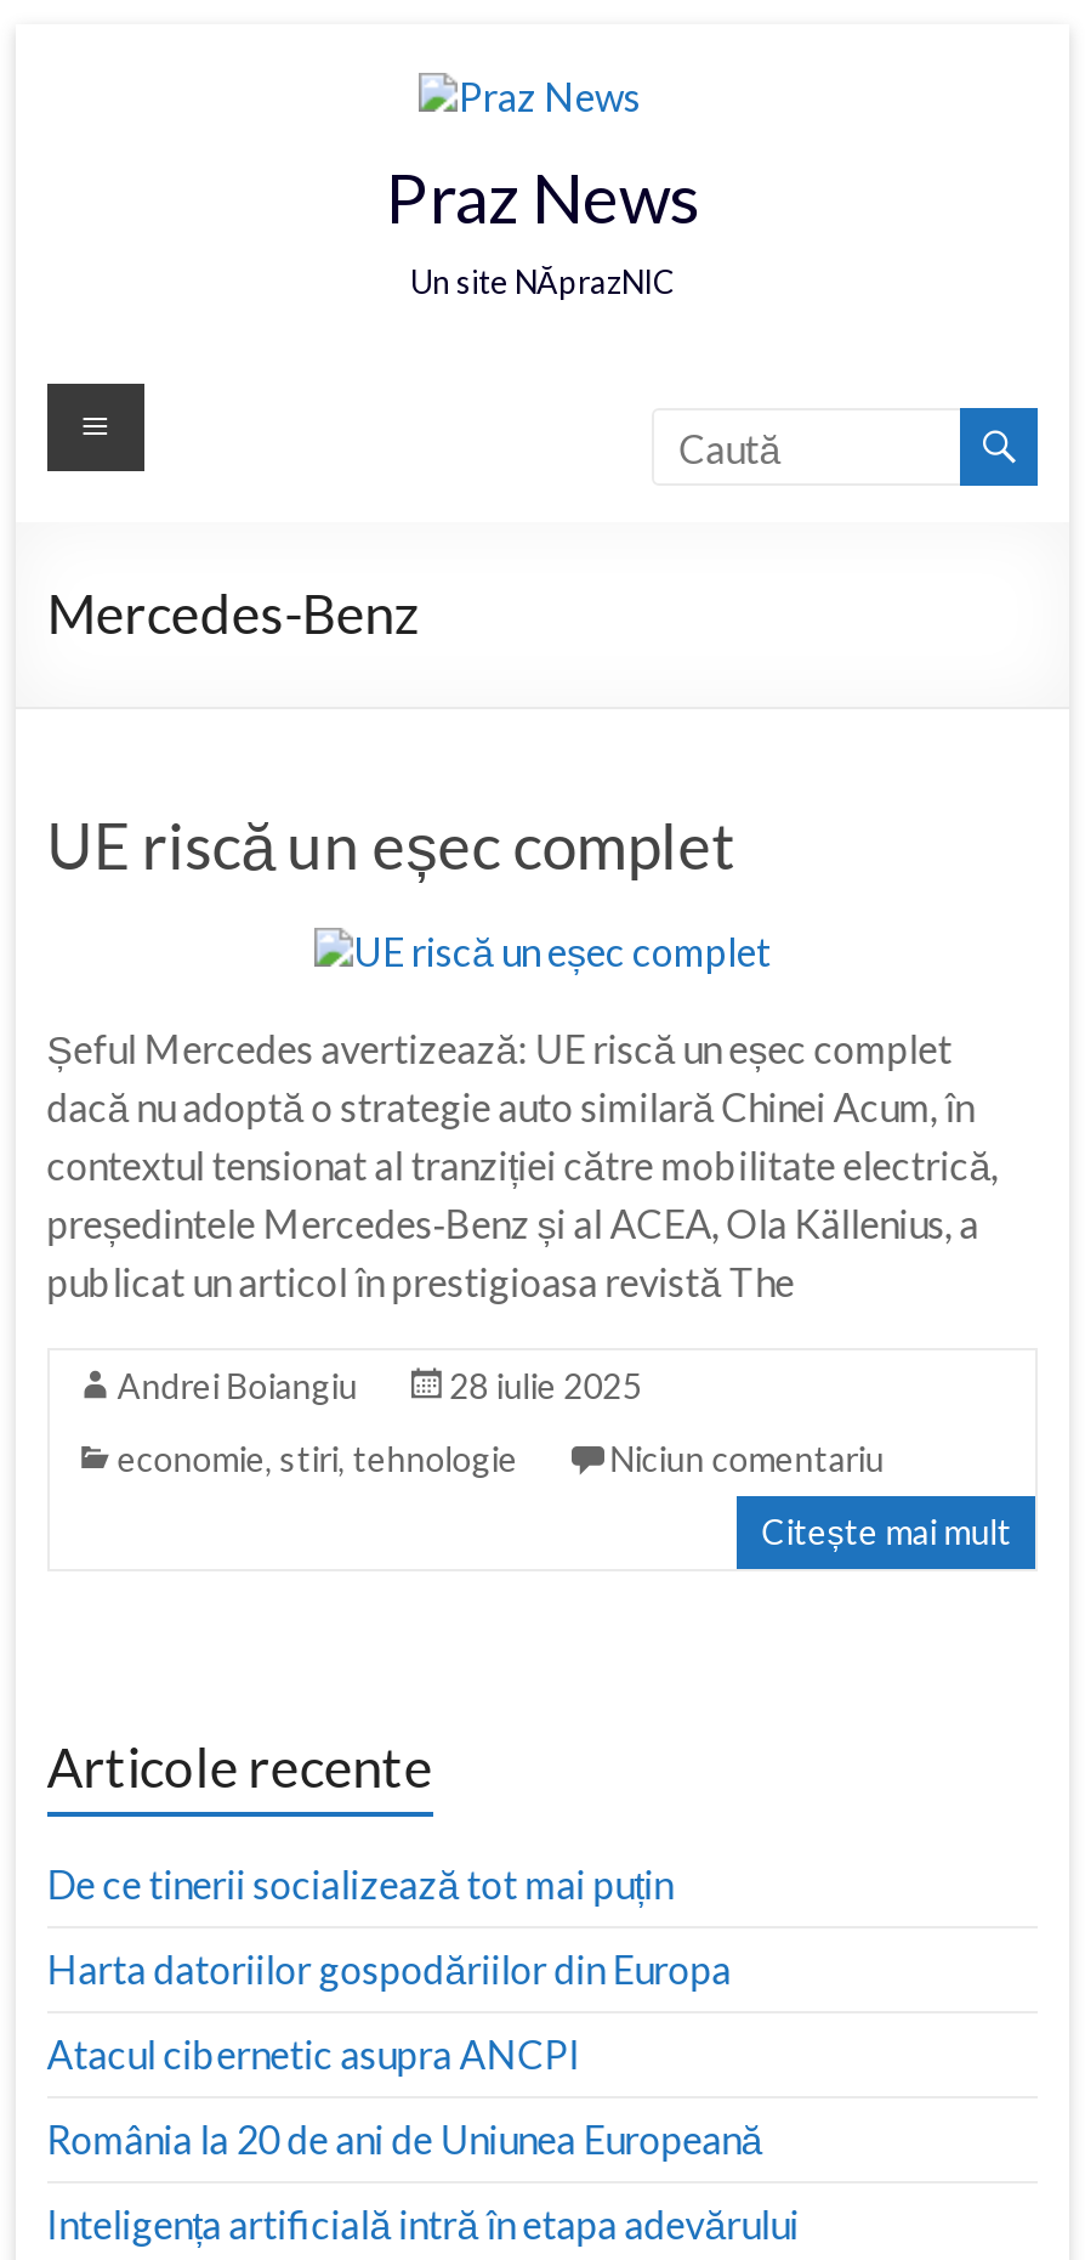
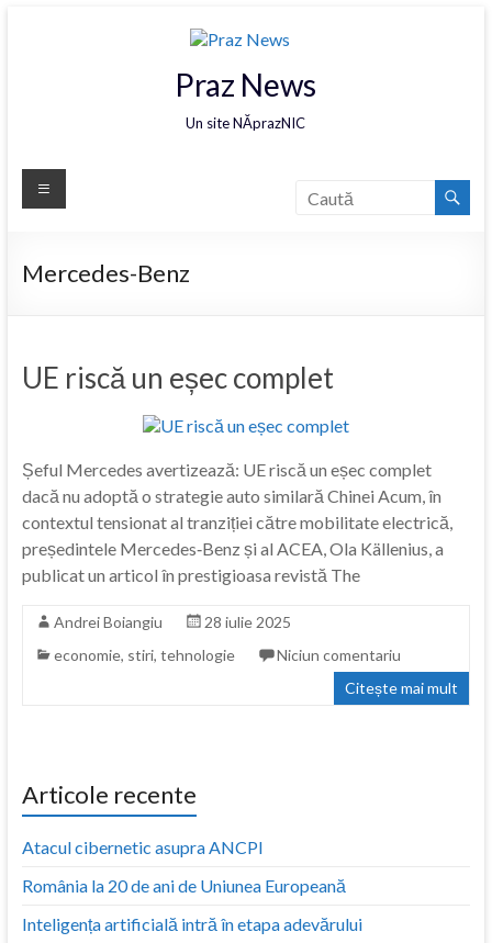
[47,1860,731,1992] De ce tinerii socializează tot mai puțin | Harta datoriilor gospodăriilor din Europa -> none

